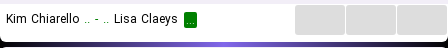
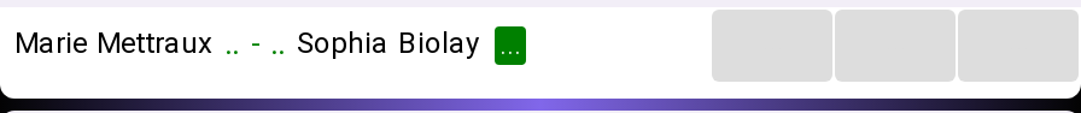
[6,10,195,29] Kim Chiarello .. - .. Lisa Claeys ... -> [14,22,521,67] Marie Mettraux .. - .. Sophia Biolay ...

